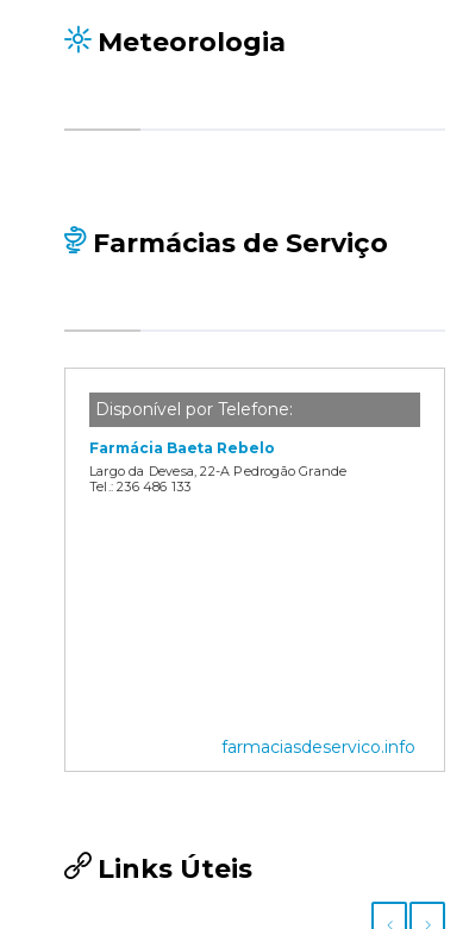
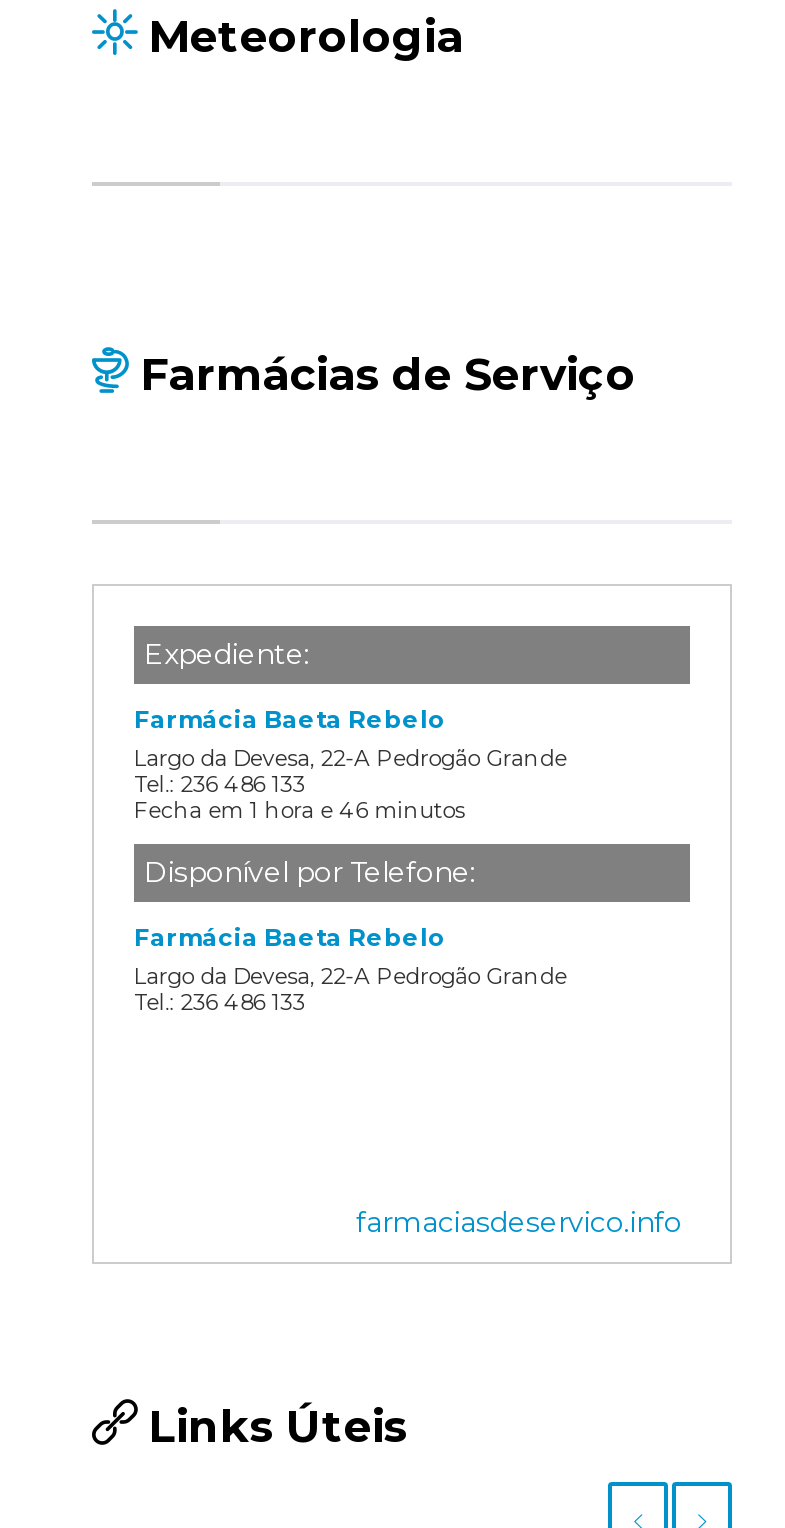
none -> [134,636,567,824] Expediente: | Farmácia Baeta Rebelo | Largo da Devesa, 22-A Pedrogão Grande | Tel.: 236 486 133 | Fecha em 1 hora e 46 minutos
moved [89,398,347,495] -> [134,854,567,1016]: Disponível por Telefone: | Farmácia Baeta Rebelo | Largo da Devesa, 22-A Pedrogão Grande | Tel.: 236 486 133

